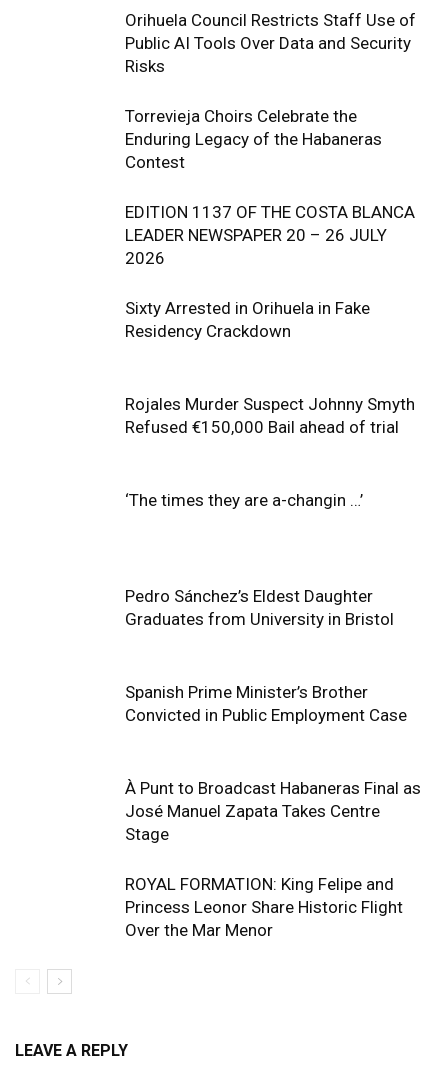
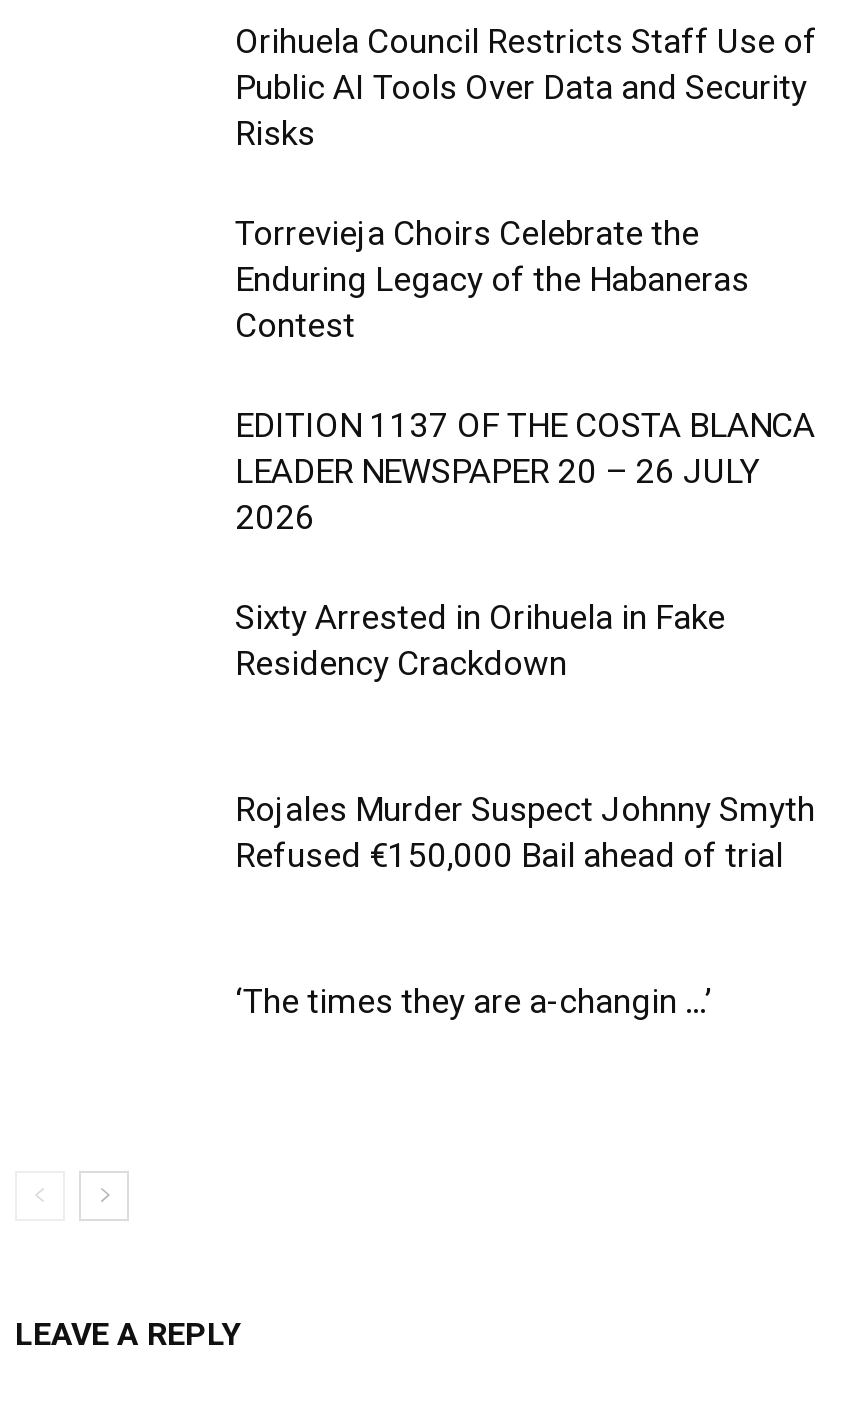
[125,586,394,629] Pedro Sánchez’s Eldest Daughter | Graduates from University in Bristol -> none
[125,682,407,725] Spanish Prime Minister’s Brother | Convicted in Public Employment Case -> none
[125,778,421,940] À Punt to Broadcast Habaneras Final as | José Manuel Zapata Takes Centre | Stage | ROYAL FORMATION: King Felipe and | Princess Leonor Share Historic Flight | Over the Mar Menor -> none

